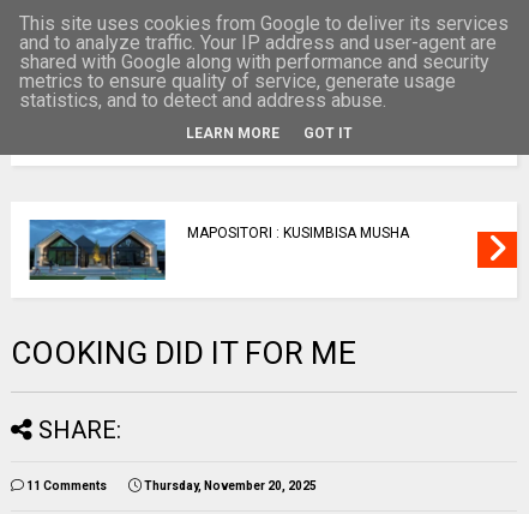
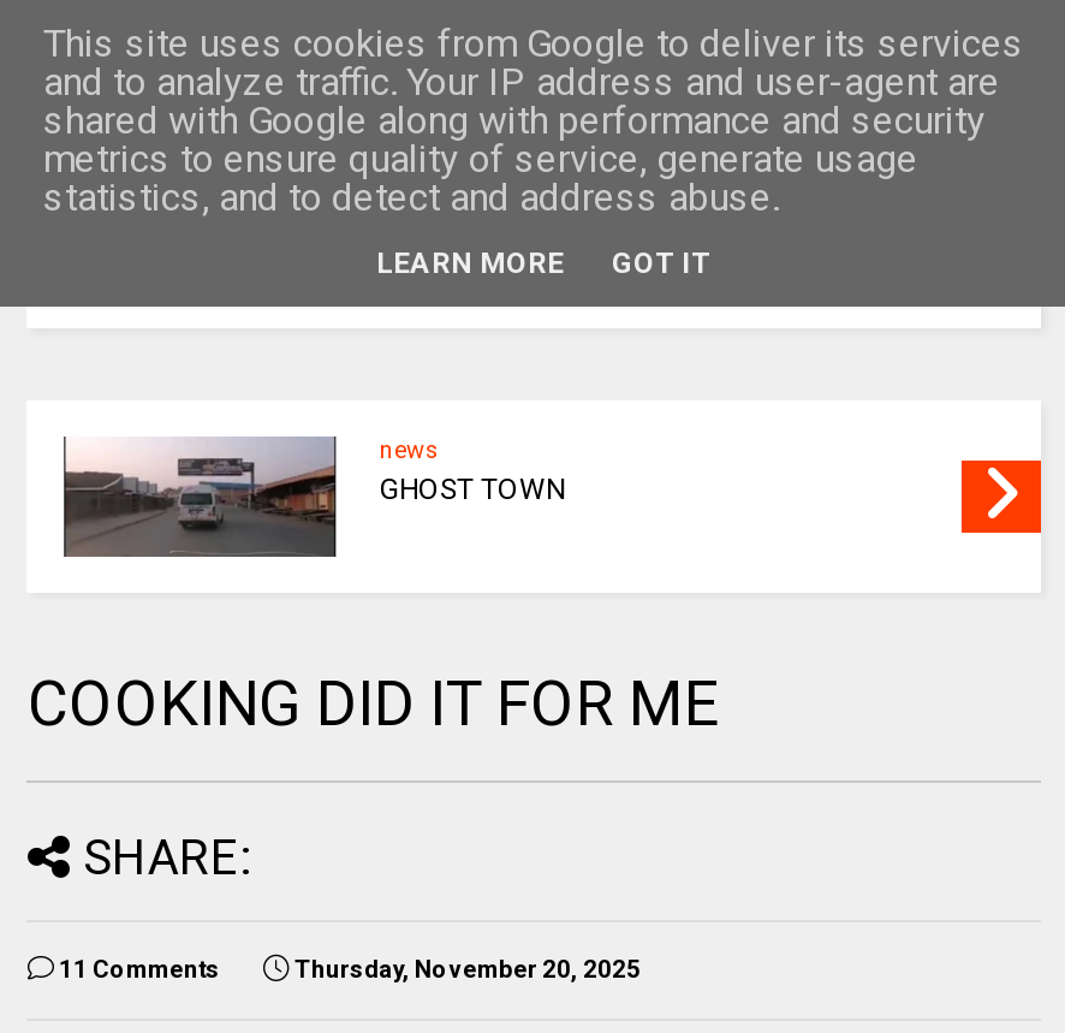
[29,219,409,281] [image] | MAPOSITORI : KUSIMBISA MUSHA -> [63,437,565,559] [image] | news | GHOST TOWN

